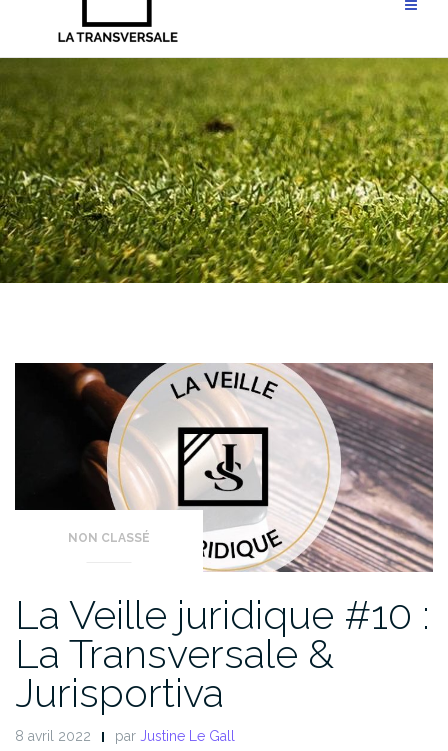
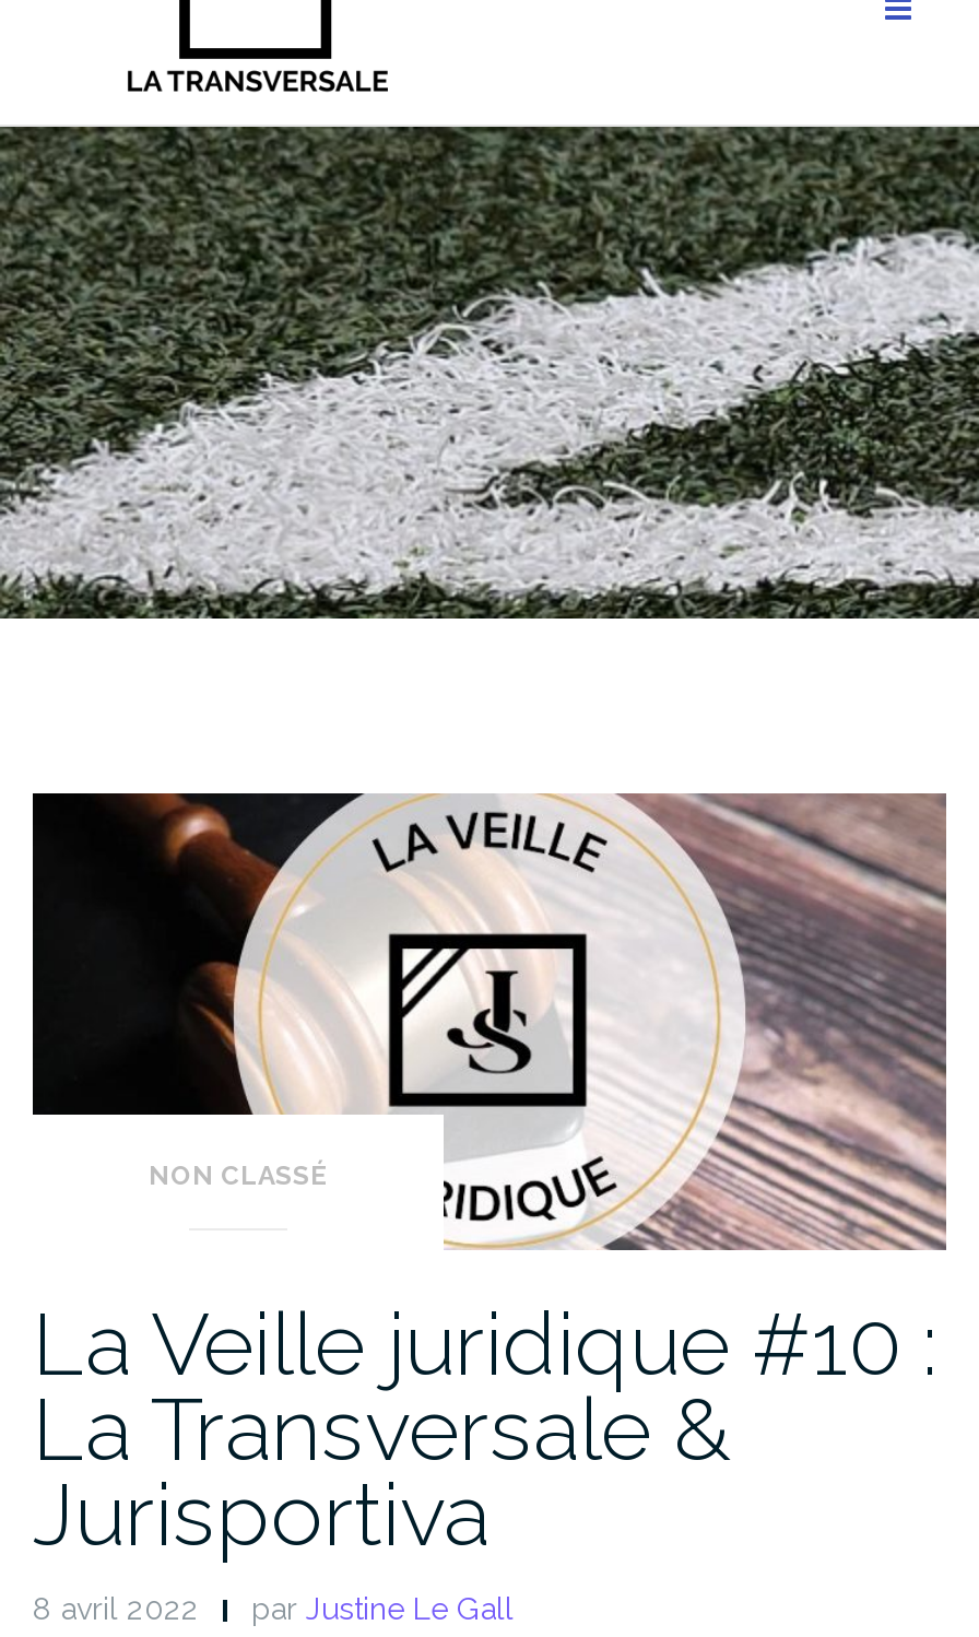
[3,57,445,284] [image] -> [7,125,972,621] [image]

